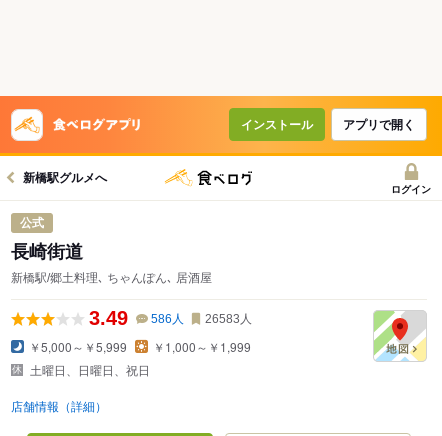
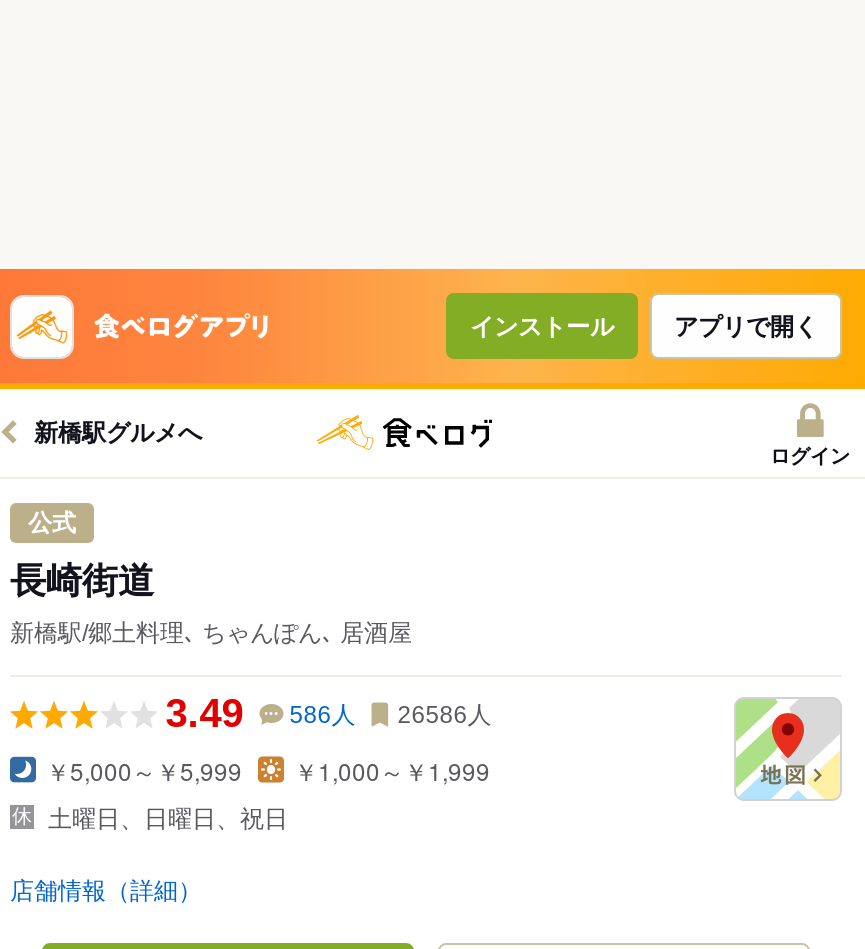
[89,307,252,329] 3.49 586人 26583人 -> [166,691,492,735] 3.49 586人 26586人

